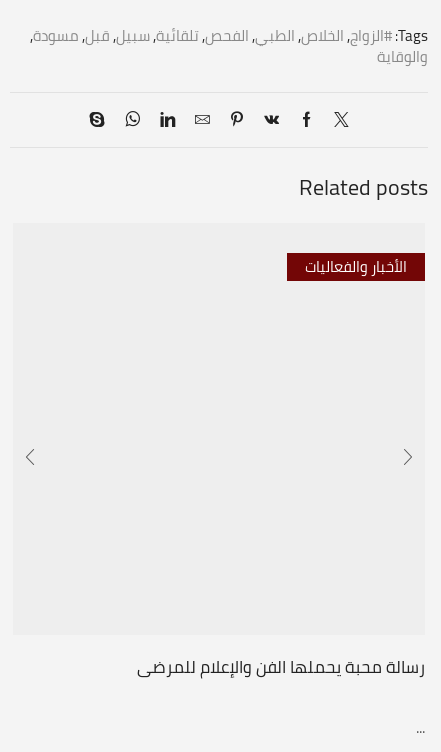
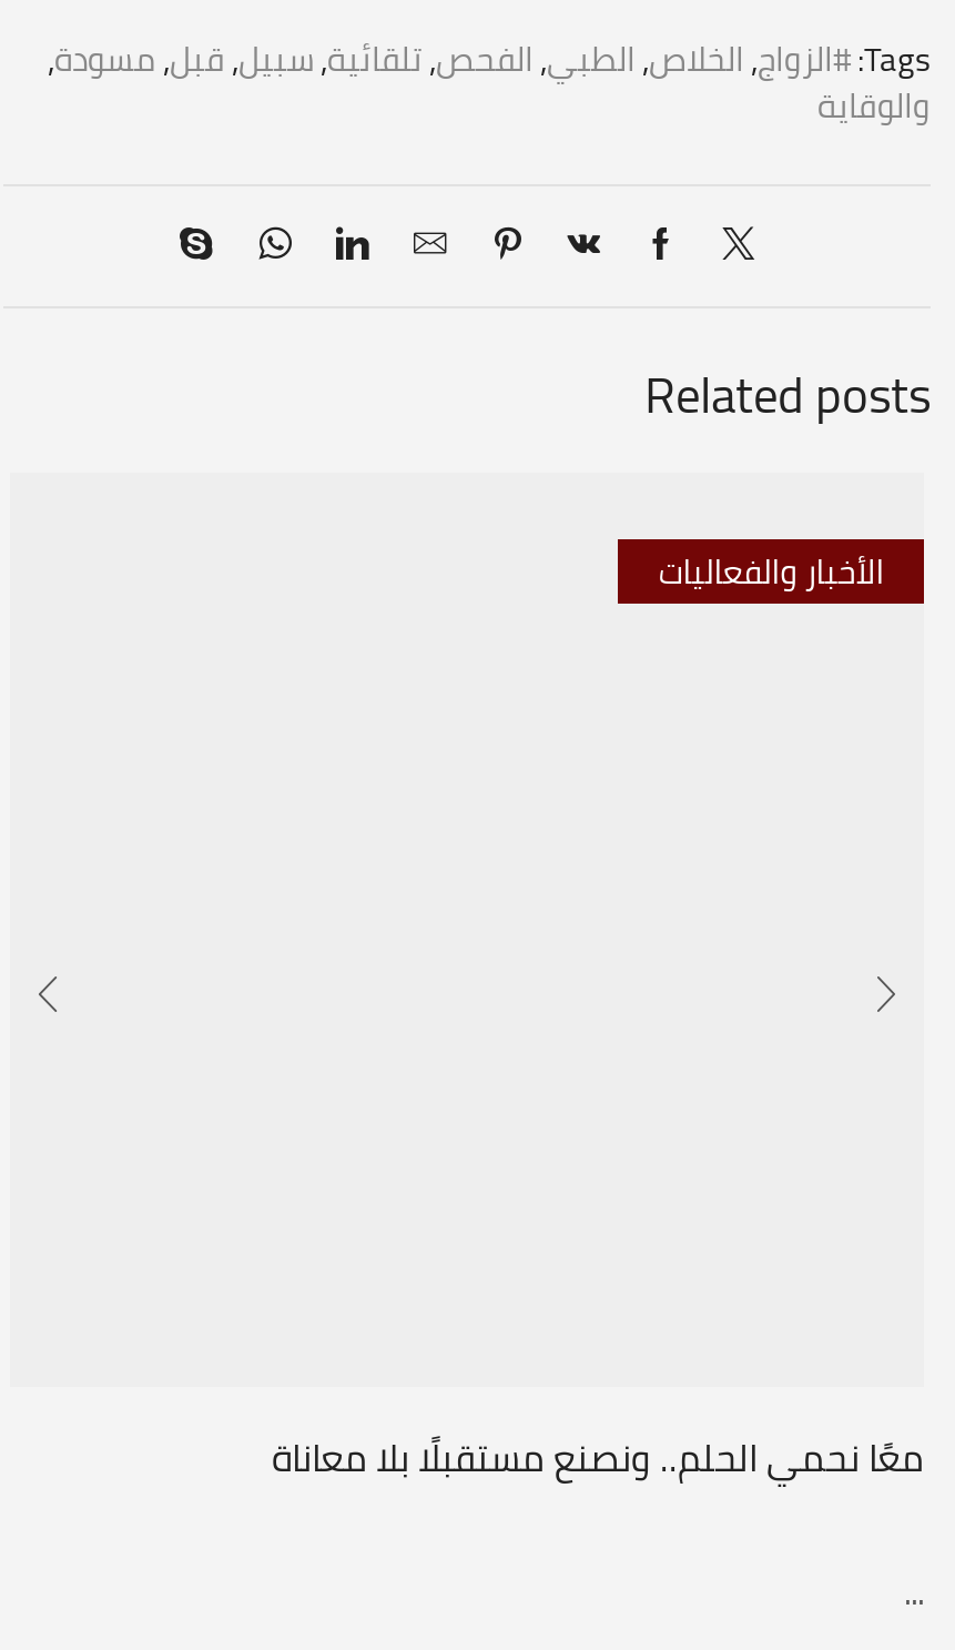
[137,651,425,683] رسالة محبة يحملها الفن والإعلام للمرضى -> [272,1423,924,1494] معًا نحمي الحلم.. ونصنع مستقبلًا بلا معاناة

